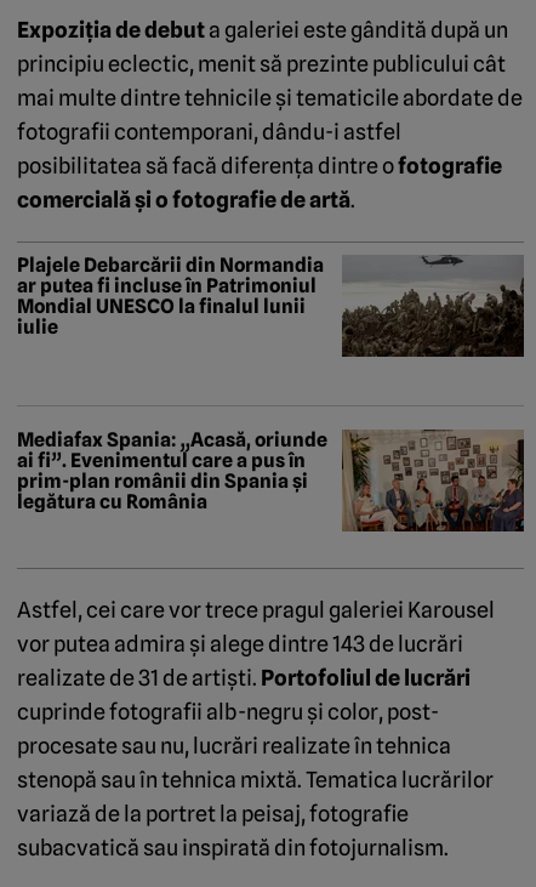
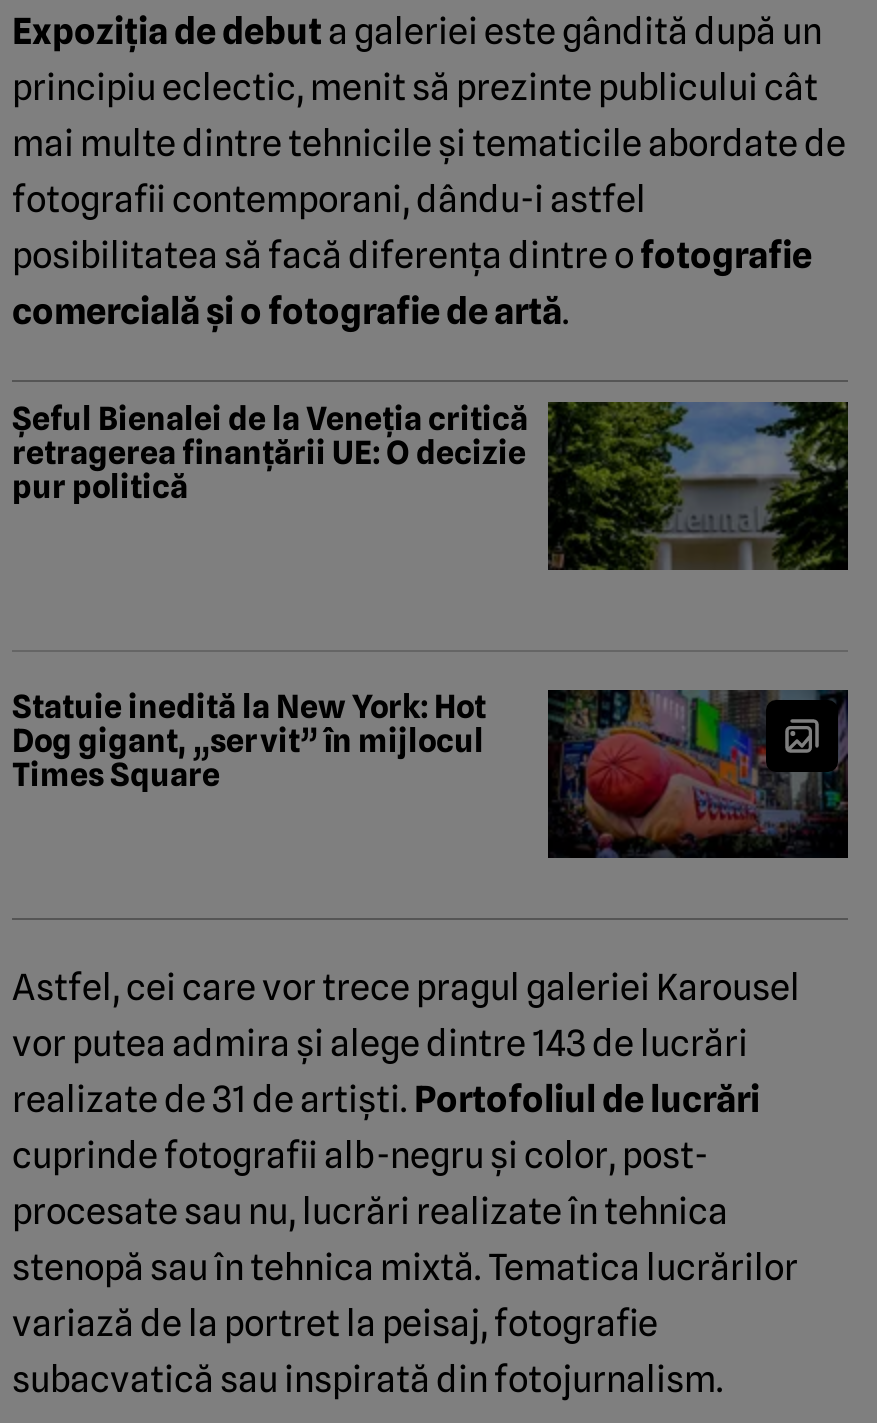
[17,254,525,358] [image] | Plajele Debarcării din Normandia | ar putea fi incluse în Patrimoniul | Mondial UNESCO la finalul lunii | iulie -> [12,400,850,572] [image] | Șeful Bienalei de la Veneția critică | retragerea finanțării UE: O decizie | pur politică
[17,428,525,533] [image] | Mediafax Spania: „Acasă, oriunde | ai fi”. Evenimentul care a pus în | prim-plan românii din Spania și | legătura cu România -> [12,688,850,860] [image] | Statuie inedită la New York: Hot | Dog gigant, „servit” în mijlocul | Times Square

